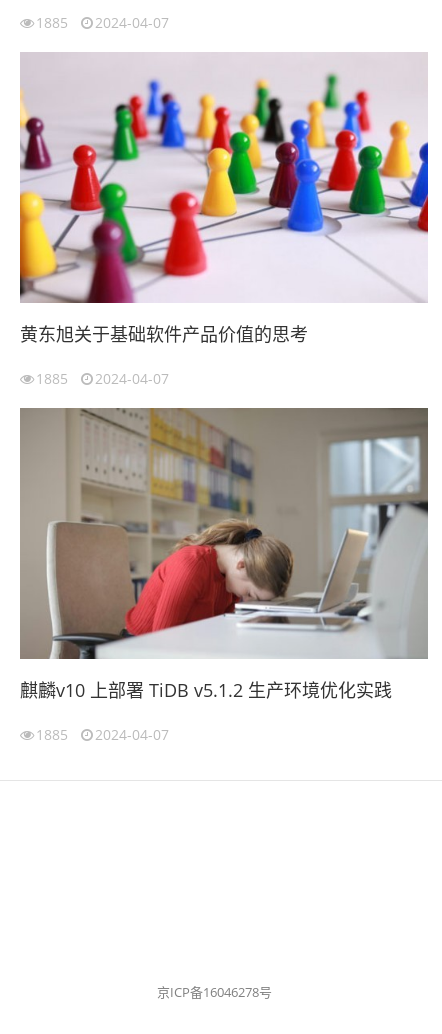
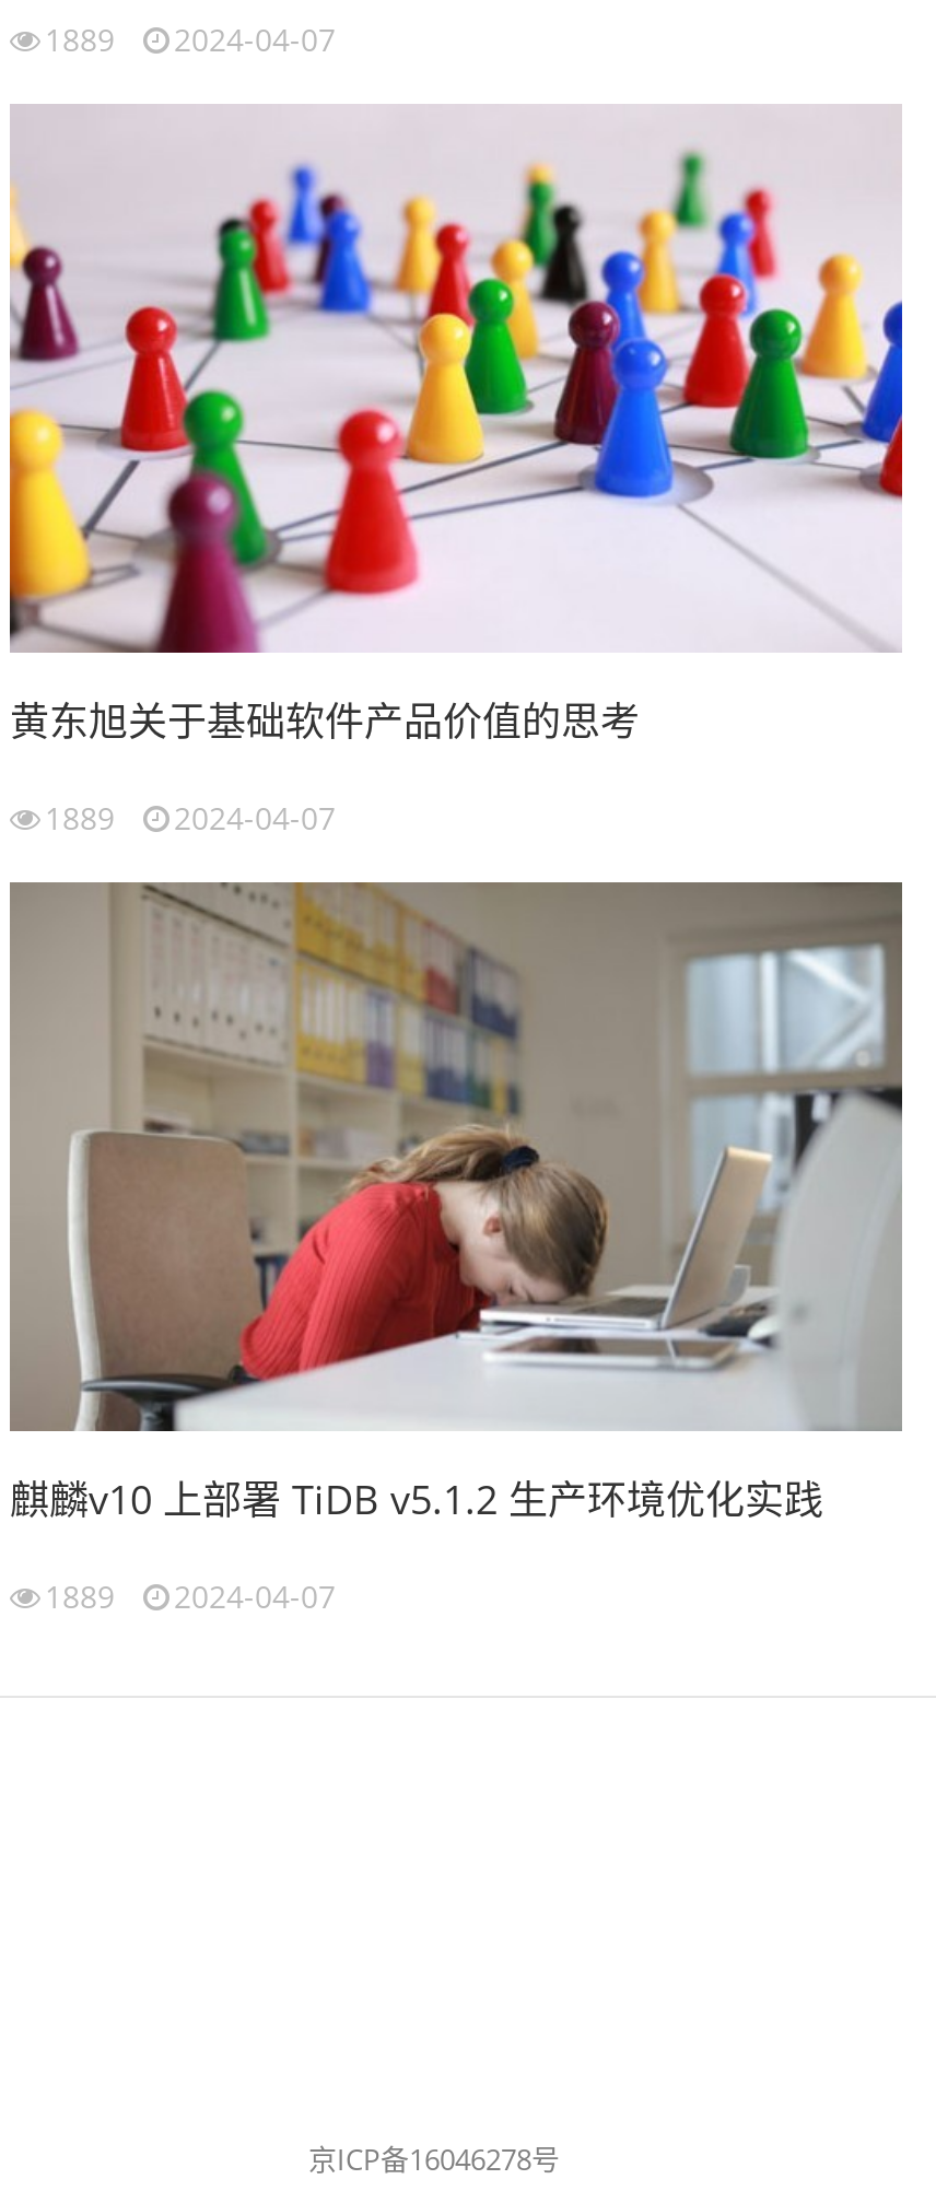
[36,13,169,32] 1885 2024-04-07 -> [45,18,336,60] 1889 2024-04-07
[36,369,169,388] 1885 2024-04-07 -> [45,796,336,838] 1889 2024-04-07
[36,725,169,744] 1885 2024-04-07 -> [45,1575,336,1616] 1889 2024-04-07

